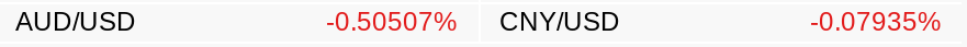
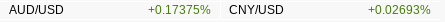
[326,7,620,37] -0.50507% CNY/USD -> [147,3,284,17] +0.17375% CNY/USD
[810,7,942,37] -0.07935% -> [368,3,431,17] +0.02693%

